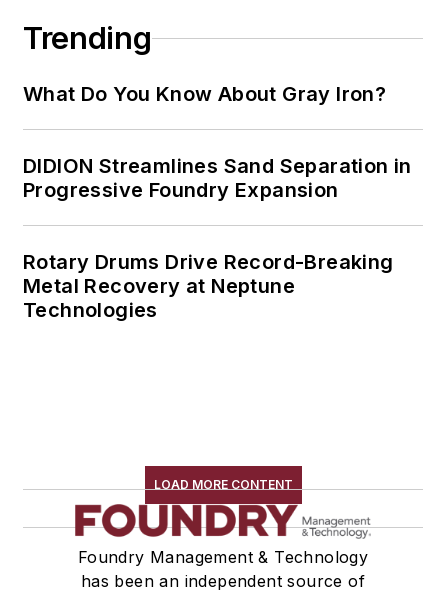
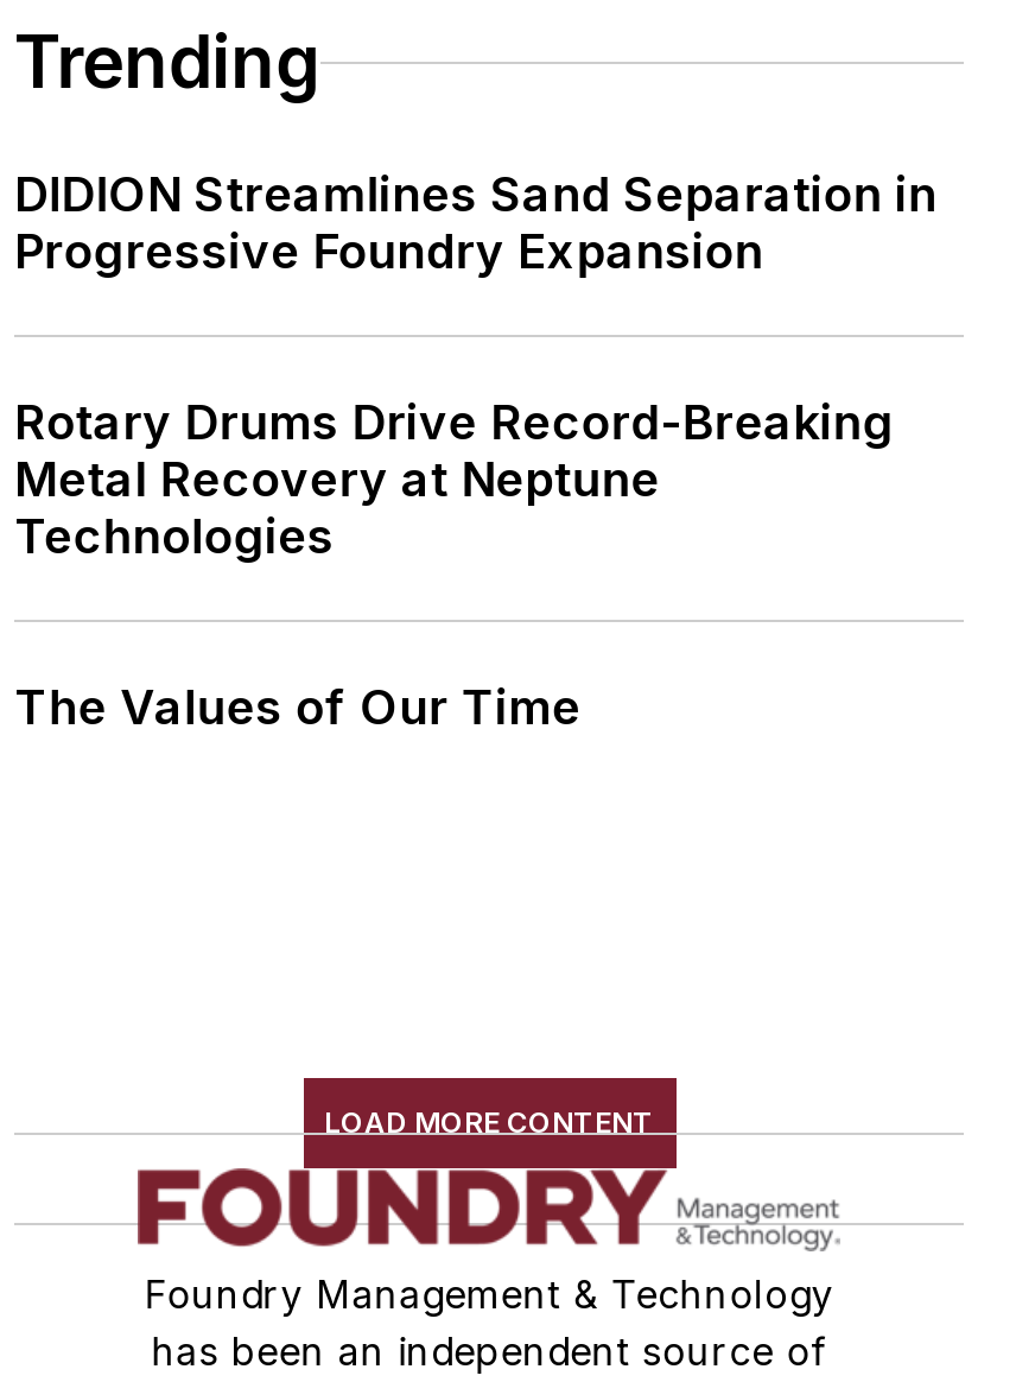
[23,82,386,106] What Do You Know About Gray Iron? -> none
moved [23,154,412,322] -> [14,167,937,566]: DIDION Streamlines Sand Separation in | Progressive Foundry Expansion | Rotary Drums Drive Record-Breaking | Metal Recovery at Neptune | Technologies
none -> [14,680,581,737] The Values of Our Time

